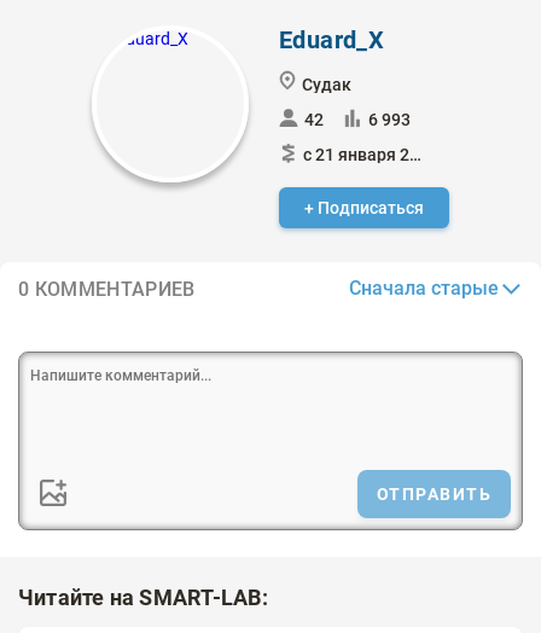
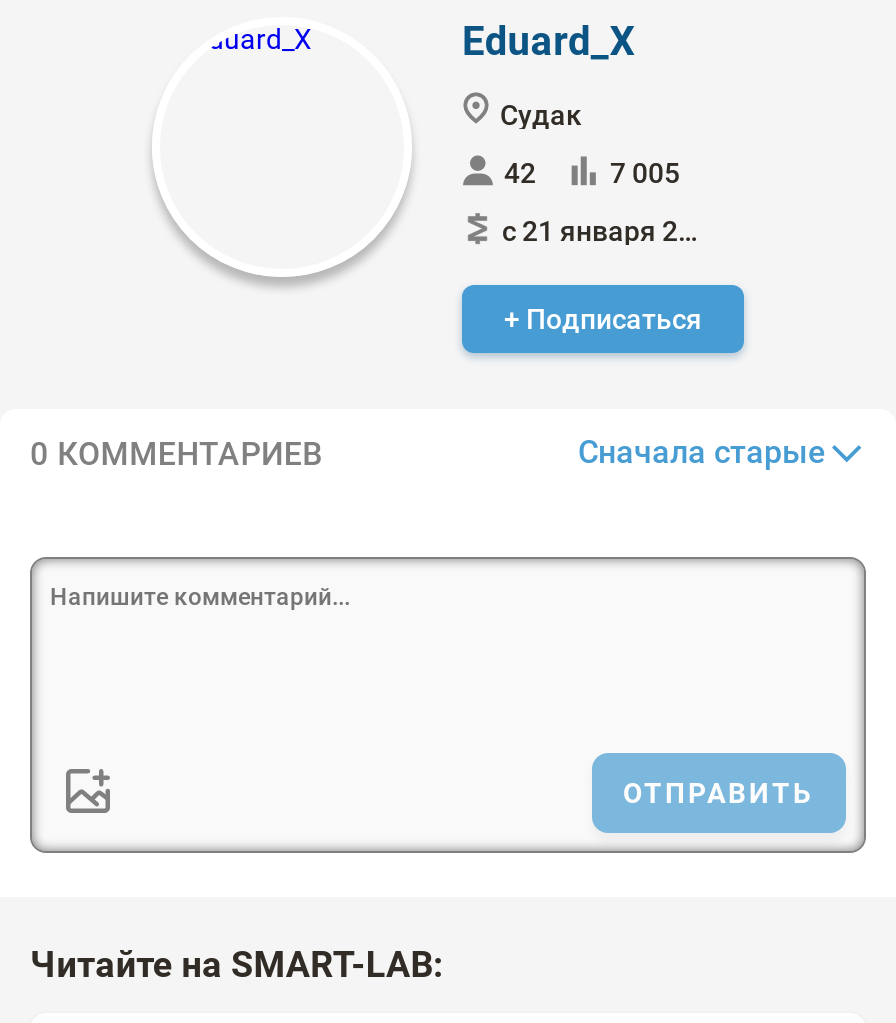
[368,110,411,129] 6 993 -> [610,157,680,189] 7 005

